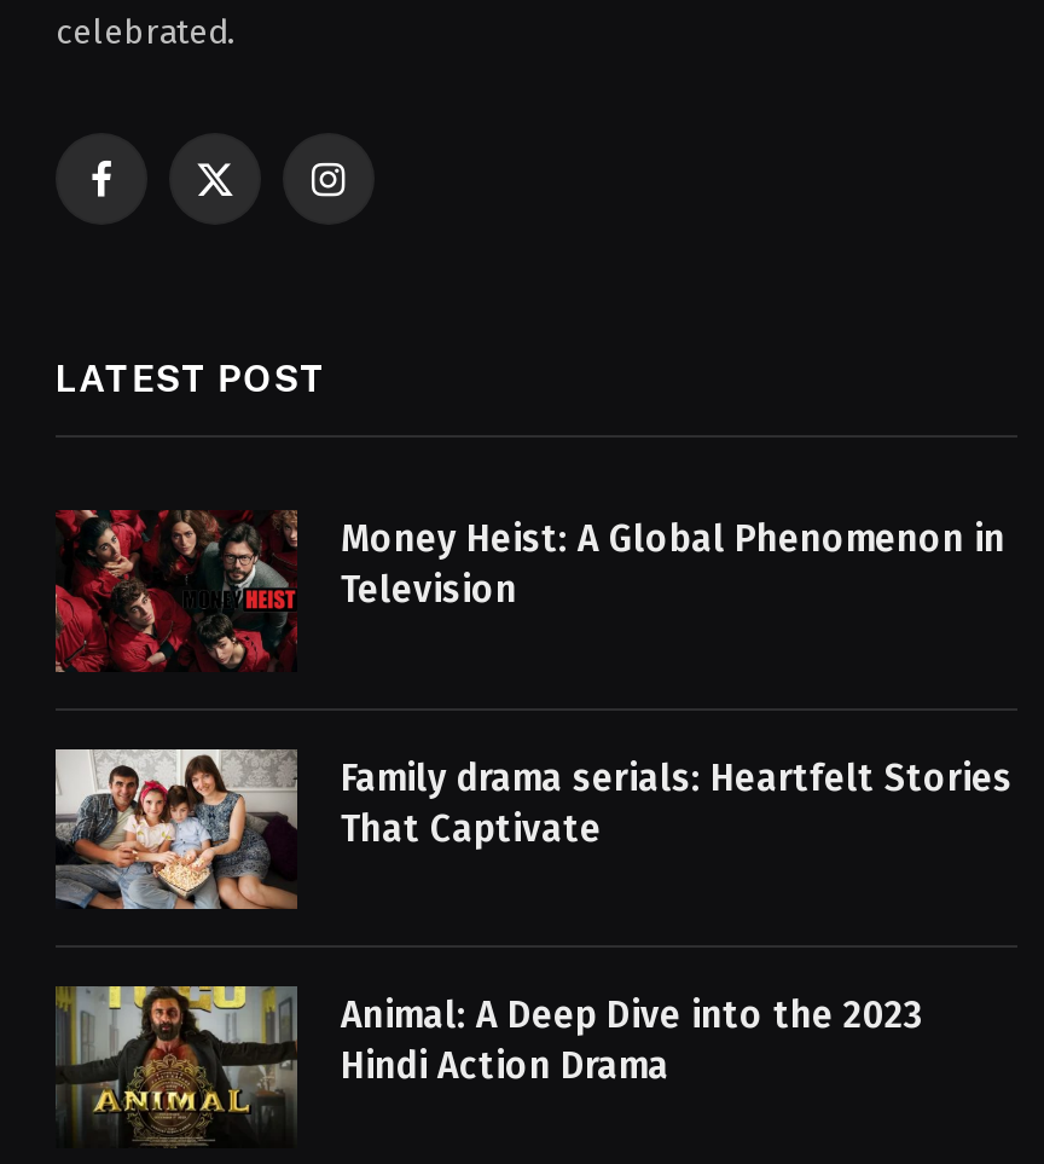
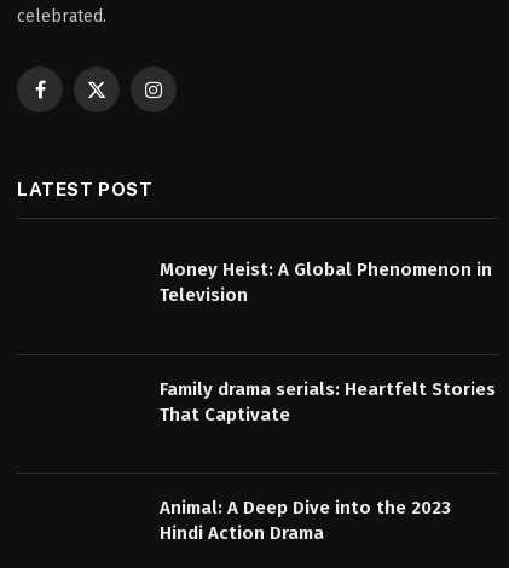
[53,508,300,674] [image] -> none
[53,747,300,911] [image] -> none
[53,984,300,1148] [image] -> none

